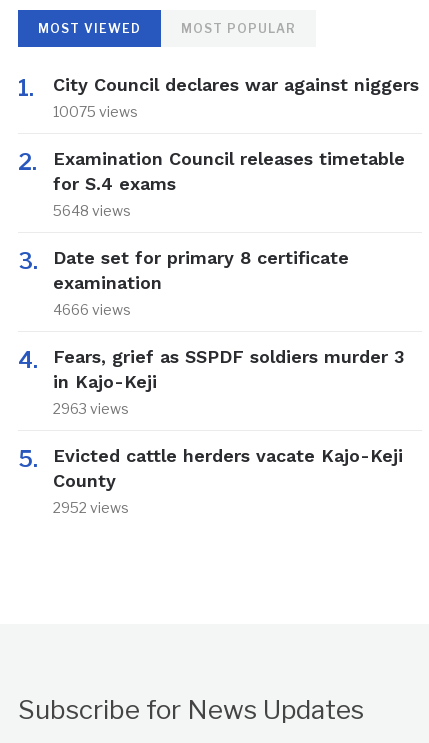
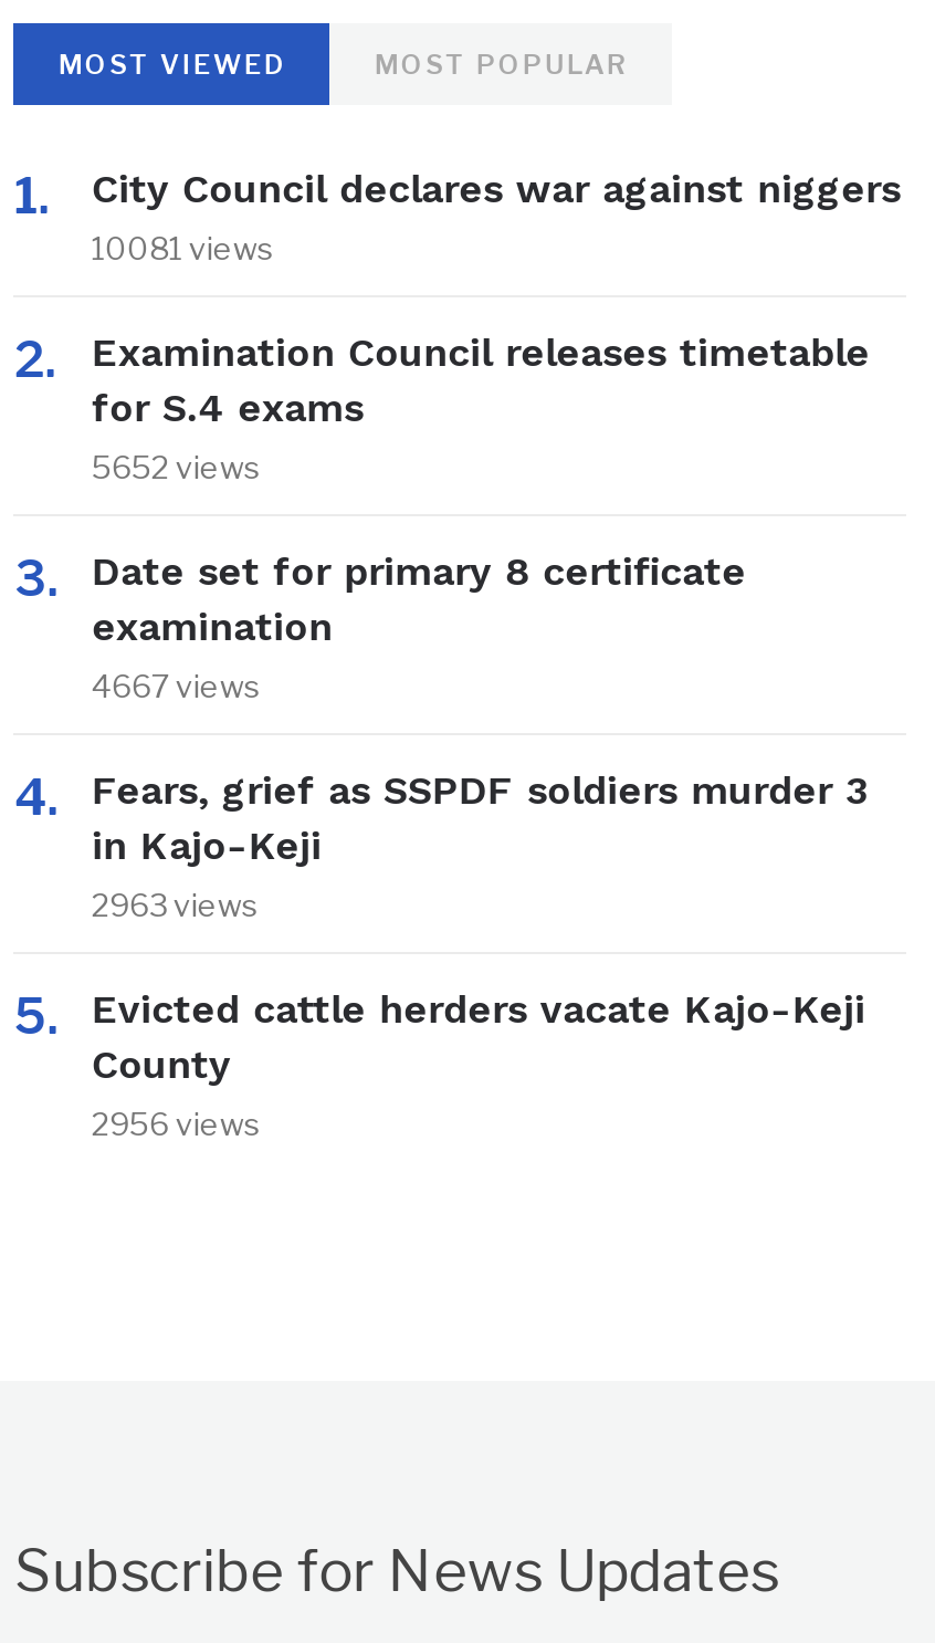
[53,103,138,120] 10075 views -> [92,228,275,266] 10081 views
[53,202,131,219] 5648 views -> [92,447,262,485] 5652 views
[53,301,131,318] 4666 views -> [92,666,262,704] 4667 views
[53,499,129,516] 2952 views -> [92,1104,262,1141] 2956 views

